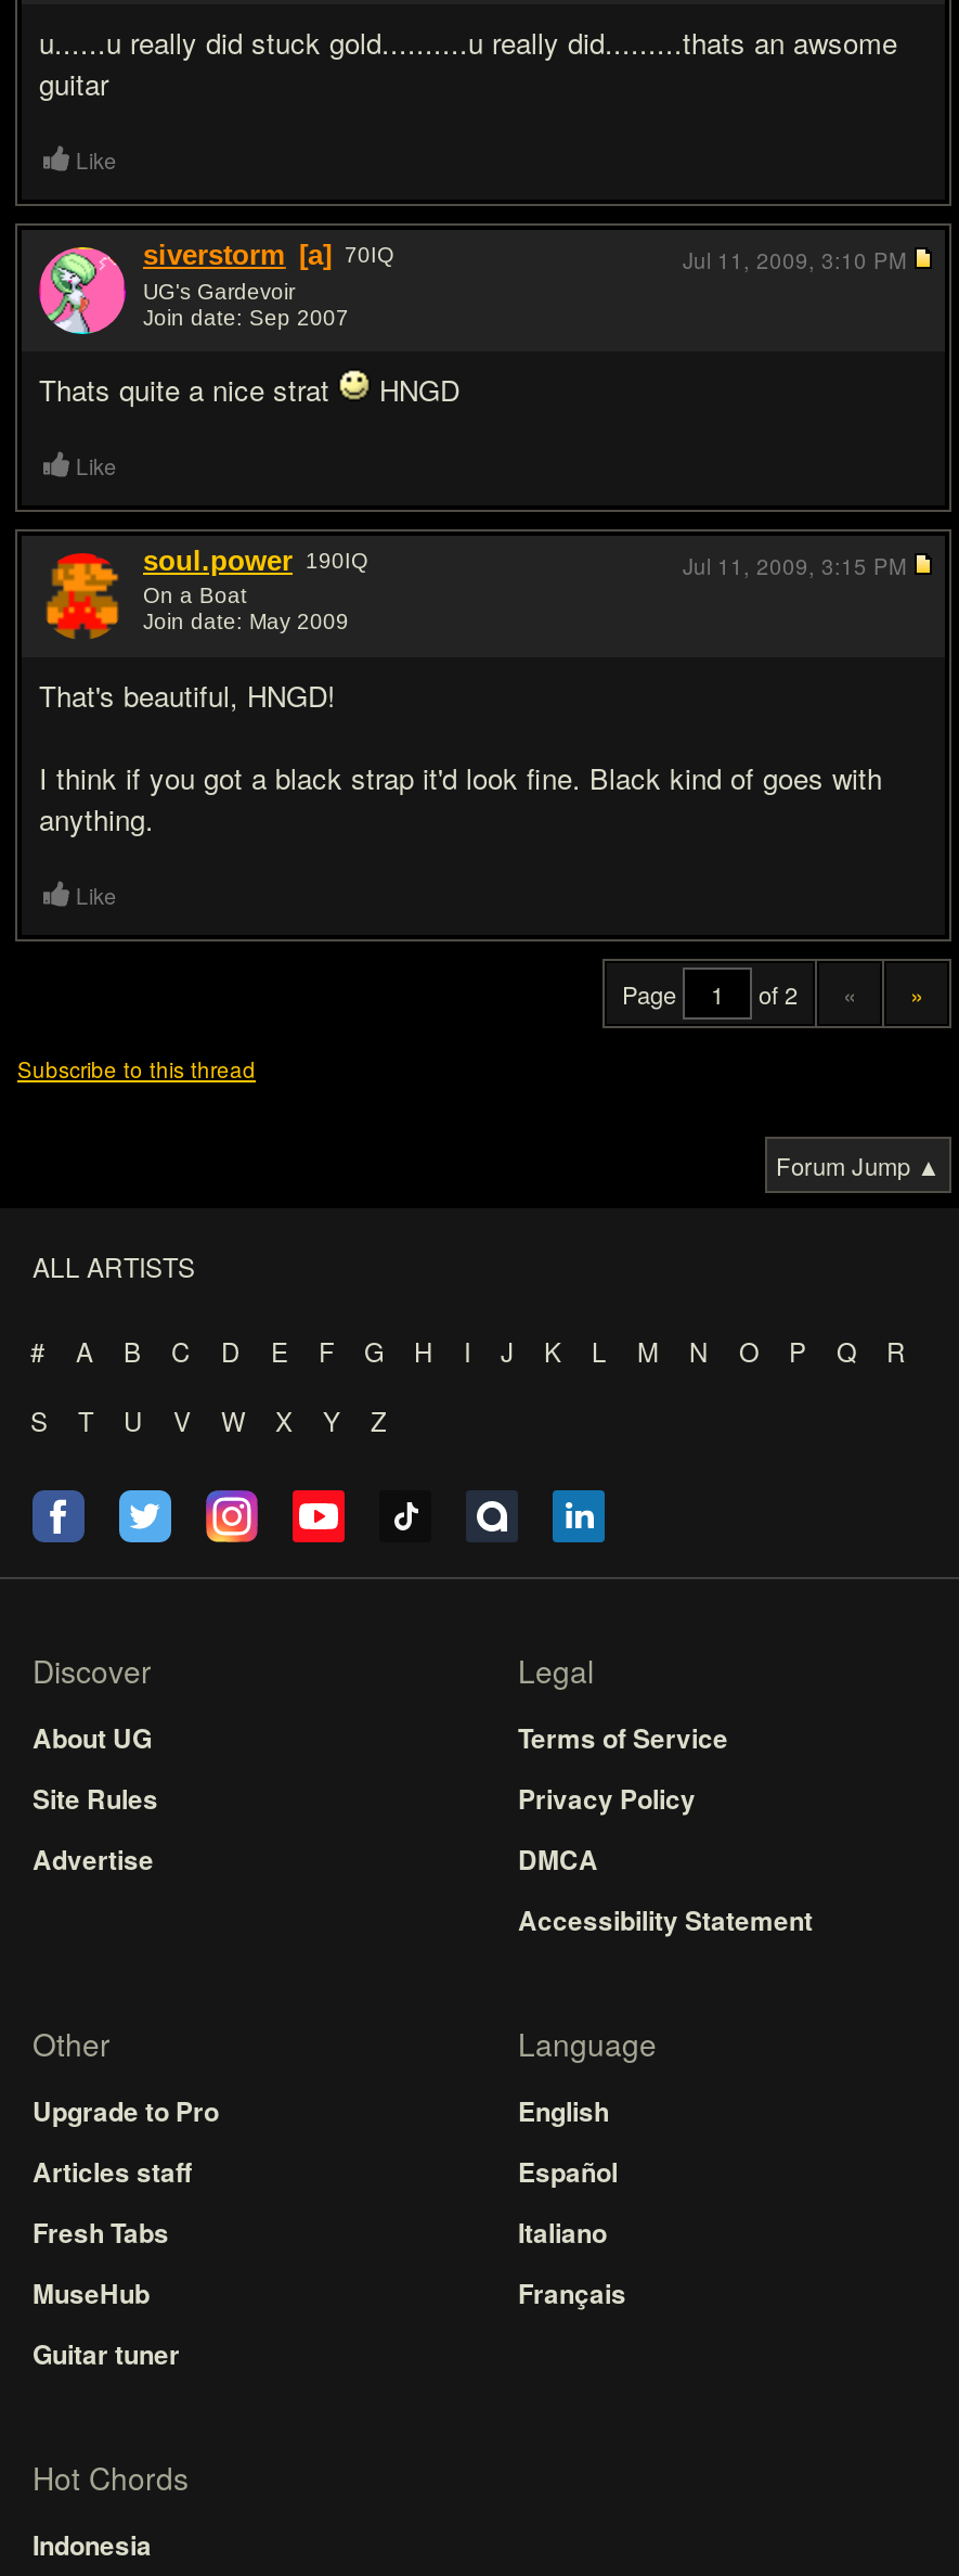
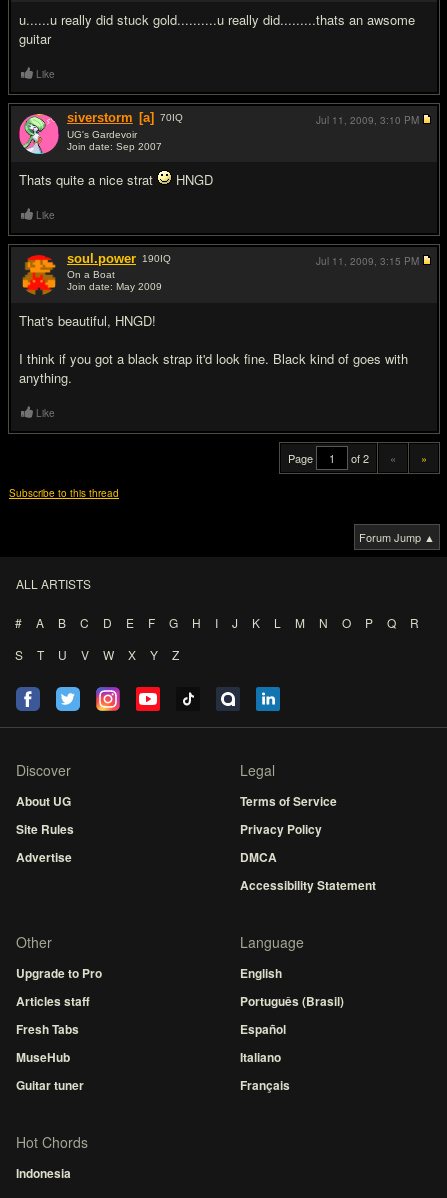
moved [518,2151,626,2312] -> [240,1020,290,1094]: Español | Italiano | Français
none -> [240,992,344,1010] Português (Brasil)

